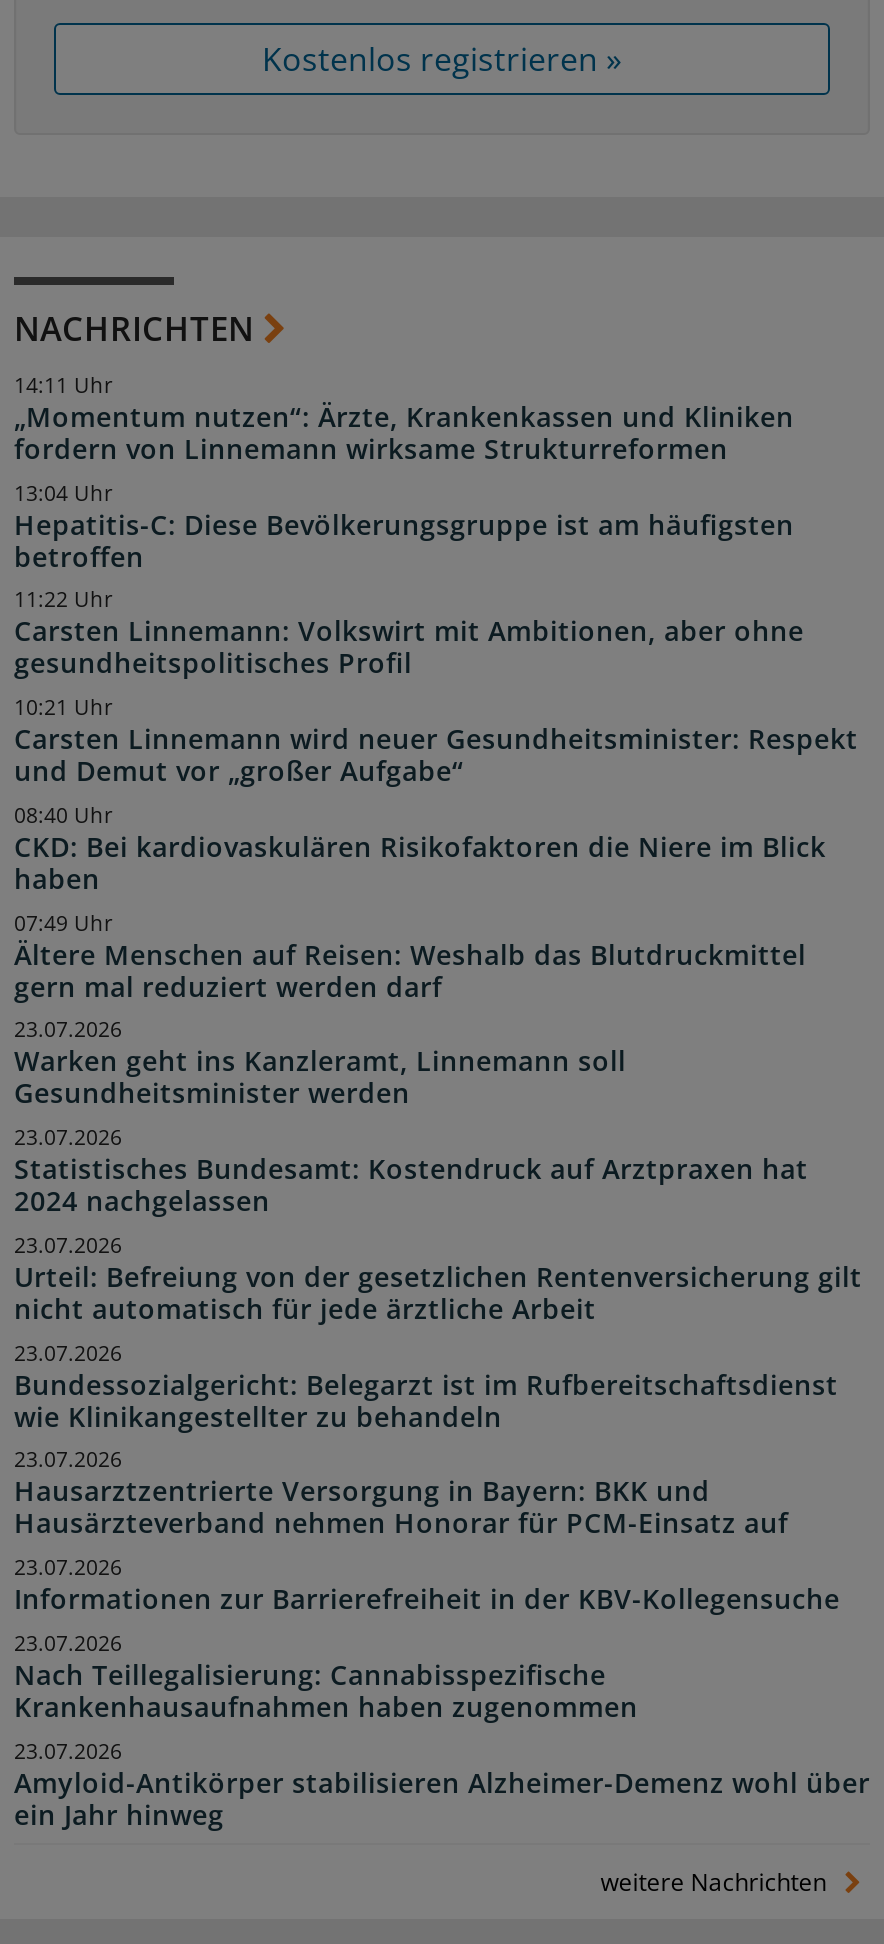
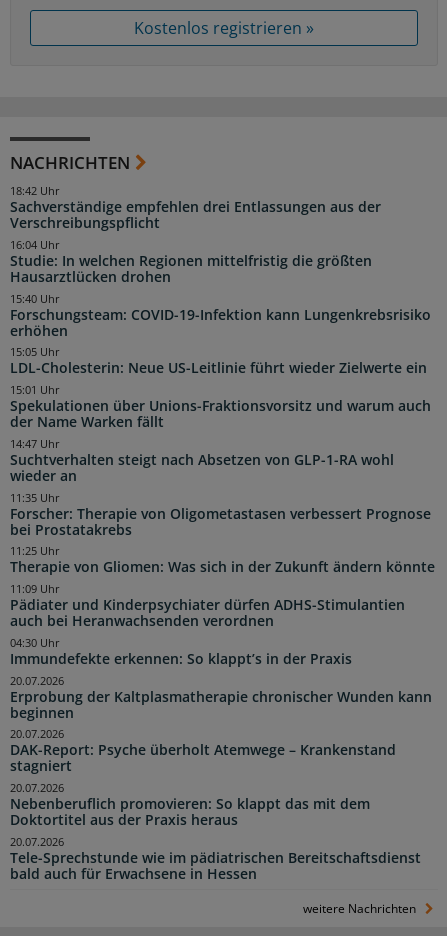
[14,370,114,398] 14:11 Uhr -> [10,184,60,198] 18:42 Uhr
[14,398,794,466] „Momentum nutzen“: Ärzte, Krankenkassen und Kliniken | fordern von Linnemann wirksame Strukturreformen -> [10,198,381,232] Sachverständige empfehlen drei Entlassungen aus der | Verschreibungspflicht
[14,478,114,506] 13:04 Uhr -> [10,238,60,252] 16:04 Uhr
[14,506,794,574] Hepatitis-C: Diese Bevölkerungsgruppe ist am häufigsten | betroffen -> [10,252,372,286] Studie: In welchen Regionen mittelfristig die größten | Hausarztlücken drohen
[14,585,114,613] 11:22 Uhr -> [10,292,60,306] 15:40 Uhr
[14,613,804,681] Carsten Linnemann: Volkswirt mit Ambitionen, aber ohne | gesundheitspolitisches Profil -> [10,306,431,340] Forschungsteam: COVID-19-Infektion kann Lungenkrebsrisiko | erhöhen
[14,693,114,721] 10:21 Uhr -> [10,345,60,359] 15:05 Uhr
[14,721,858,789] Carsten Linnemann wird neuer Gesundheitsminister: Respekt | und Demut vor „großer Aufgabe“ -> [10,359,427,377] LDL-Cholesterin: Neue US-Leitlinie führt wieder Zielwerte ein
[14,800,114,828] 08:40 Uhr -> [10,383,60,397] 15:01 Uhr
[14,828,826,896] CKD: Bei kardiovaskulären Risikofaktoren die Niere im Blick | haben -> [10,397,431,431] Spekulationen über Unions-Fraktionsvorsitz und warum auch | der Name Warken fällt
[14,908,114,936] 07:49 Uhr -> [10,437,60,451] 14:47 Uhr
[14,936,806,1004] Ältere Menschen auf Reisen: Weshalb das Blutdruckmittel | gern mal reduziert werden darf -> [10,451,394,485] Suchtverhalten steigt nach Absetzen von GLP-1-RA wohl | wieder an
[14,1015,122,1043] 23.07.2026 -> [10,491,60,505] 11:35 Uhr
[14,1043,626,1111] Warken geht ins Kanzleramt, Linnemann soll | Gesundheitsminister werden -> [10,505,431,539] Forscher: Therapie von Oligometastasen verbessert Prognose | bei Prostatakrebs
[14,1123,122,1151] 23.07.2026 -> [10,544,60,558] 11:25 Uhr
[14,1151,808,1219] Statistisches Bundesamt: Kostendruck auf Arztpraxen hat | 2024 nachgelassen -> [10,558,435,576] Therapie von Gliomen: Was sich in der Zukunft ändern könnte
[14,1230,122,1258] 23.07.2026 -> [10,582,60,596] 11:09 Uhr
[14,1258,862,1326] Urteil: Befreiung von der gesetzlichen Rentenversicherung gilt | nicht automatisch für jede ärztliche Arbeit -> [10,596,405,630] Pädiater und Kinderpsychiater dürfen ADHS-Stimulantien | auch bei Heranwachsenden verordnen
[14,1338,122,1366] 23.07.2026 -> [10,636,60,650] 04:30 Uhr
[14,1366,838,1434] Bundessozialgericht: Belegarzt ist im Rufbereitschaftsdienst | wie Klinikangestellter zu behandeln -> [10,650,352,668] Immundefekte erkennen: So klappt’s in der Praxis
[14,1445,122,1473] 23.07.2026 -> [10,674,64,688] 20.07.2026
[14,1473,788,1541] Hausarztzentrierte Versorgung in Bayern: BKK und | Hausärzteverband nehmen Honorar für PCM-Einsatz auf -> [10,688,432,722] Erprobung der Kaltplasmatherapie chronischer Wunden kann | beginnen
[14,1553,122,1581] 23.07.2026 -> [10,727,64,741] 20.07.2026
[14,1581,840,1617] Informationen zur Barrierefreiheit in der KBV-Kollegensuche -> [10,741,396,775] DAK-Report: Psyche überholt Atemwege – Krankenstand | stagniert
[14,1628,122,1656] 23.07.2026 -> [10,781,64,795] 20.07.2026
[14,1656,638,1724] Nach Teillegalisierung: Cannabisspezifische | Krankenhausaufnahmen haben zugenommen -> [10,795,370,829] Nebenberuflich promovieren: So klappt das mit dem | Doktortitel aus der Praxis heraus
[14,1736,122,1764] 23.07.2026 -> [10,835,64,849] 20.07.2026
[14,1764,870,1832] Amyloid-Antikörper stabilisieren Alzheimer-Demenz wohl über | ein Jahr hinweg -> [10,849,421,883] Tele-Sprechstunde wie im pädiatrischen Bereitschaftsdienst | bald auch für Erwachsene in Hessen

